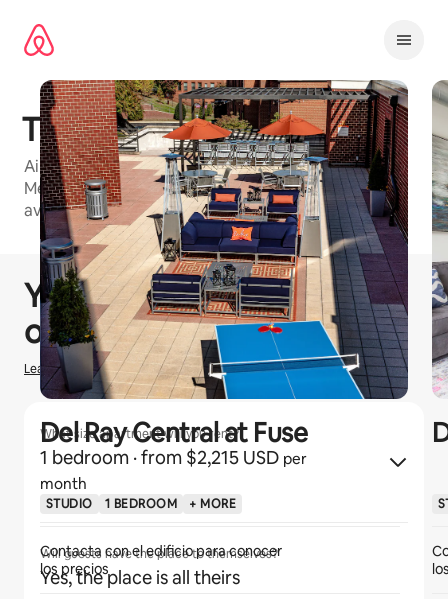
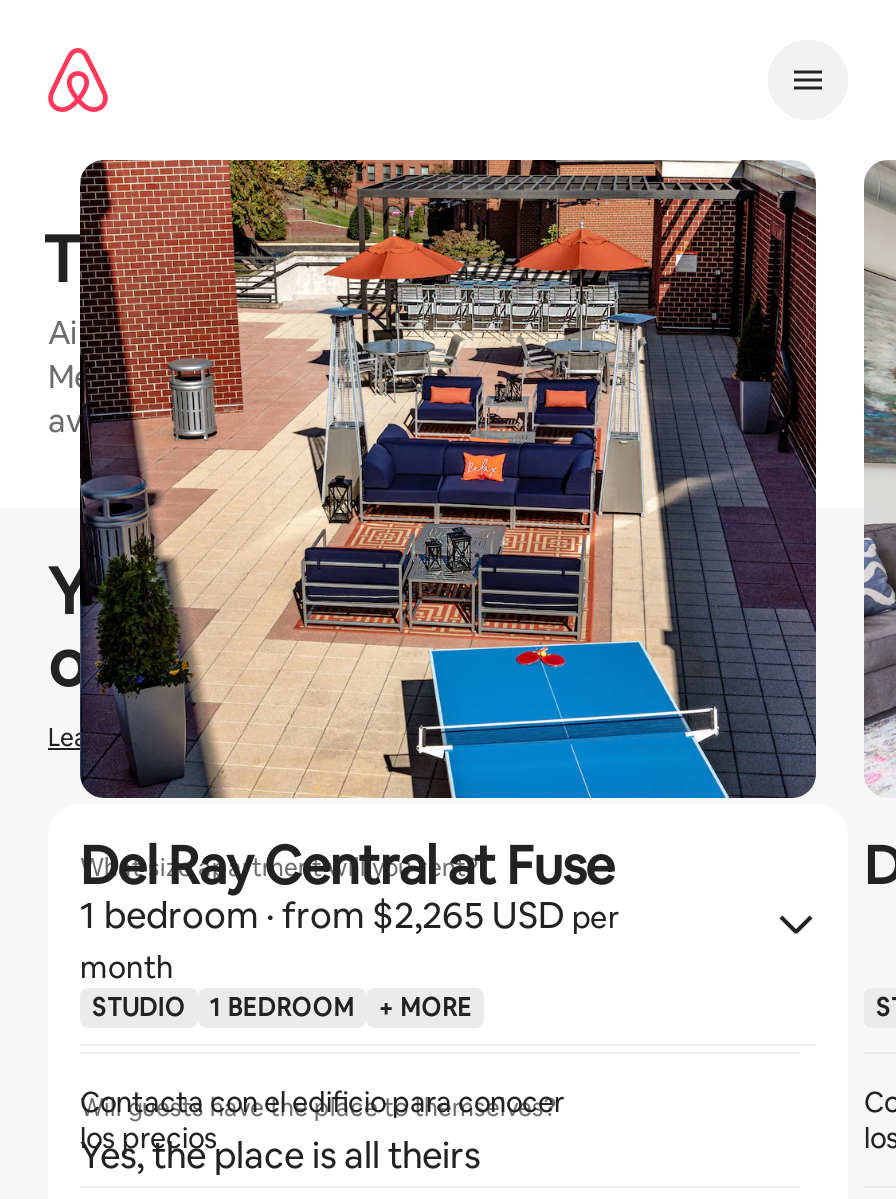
[40,446,307,469] 1 bedroom · from $2,215 USD per -> [80,892,620,938] 1 bedroom · from $2,265 USD per

